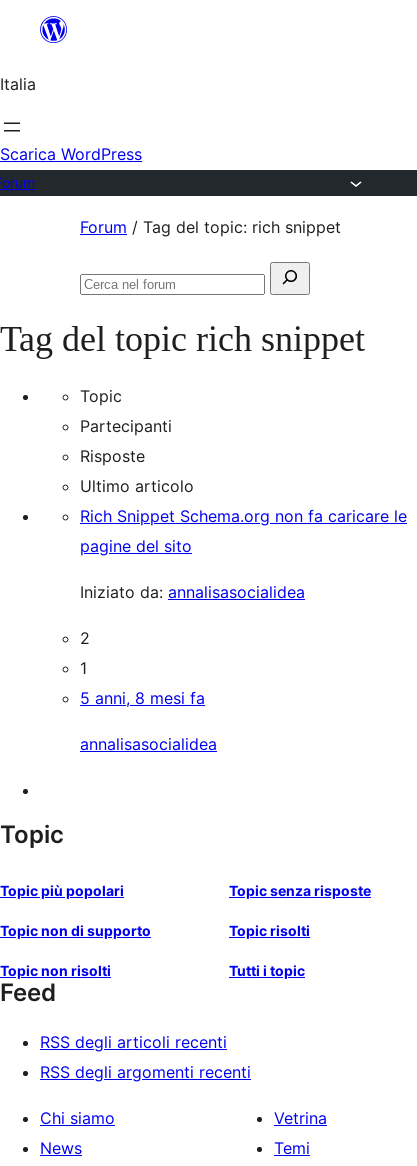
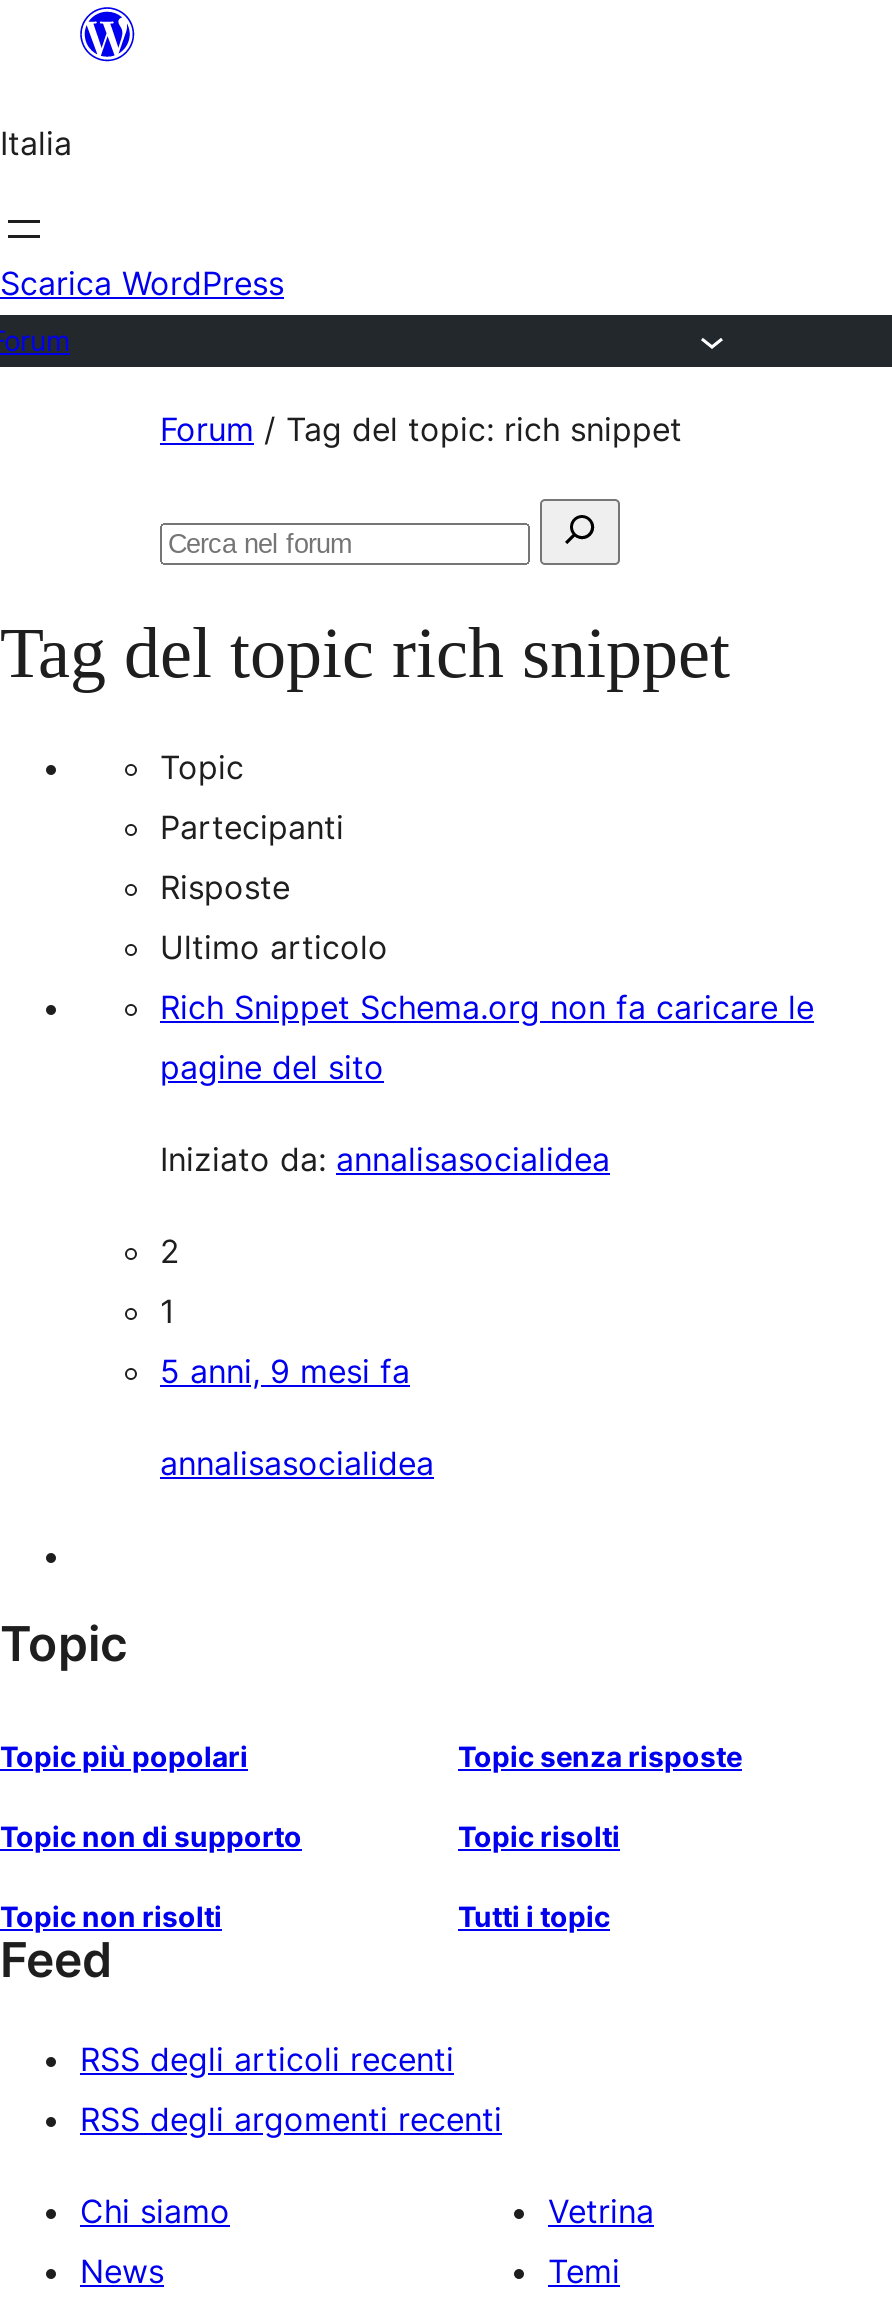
[80,688,205,708] 5 anni, 8 mesi fa -> [160,1351,410,1391] 5 anni, 9 mesi fa

